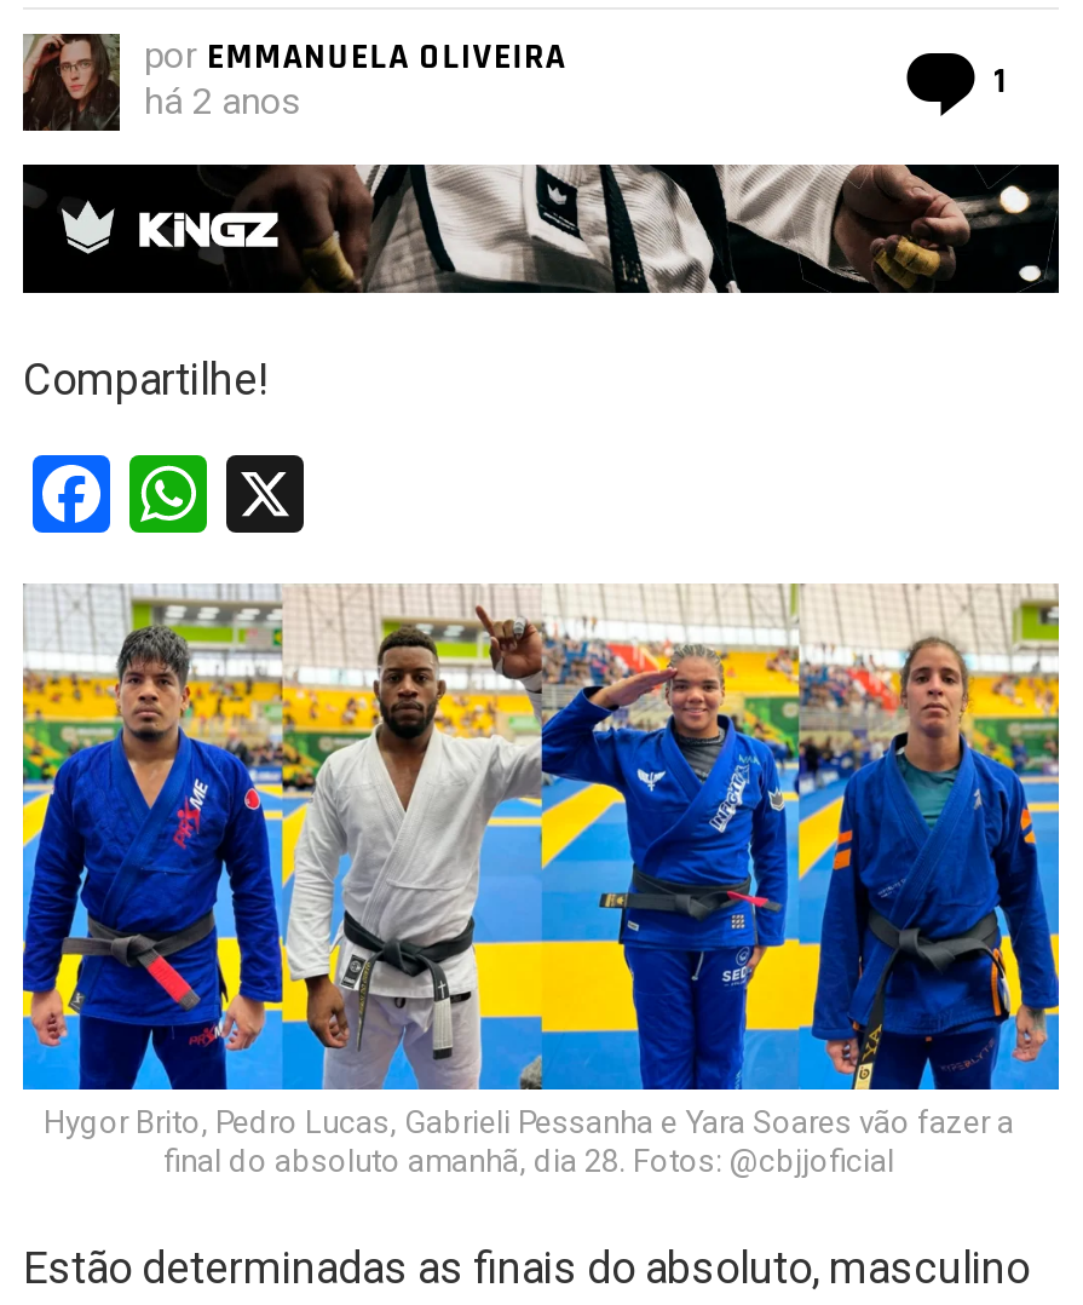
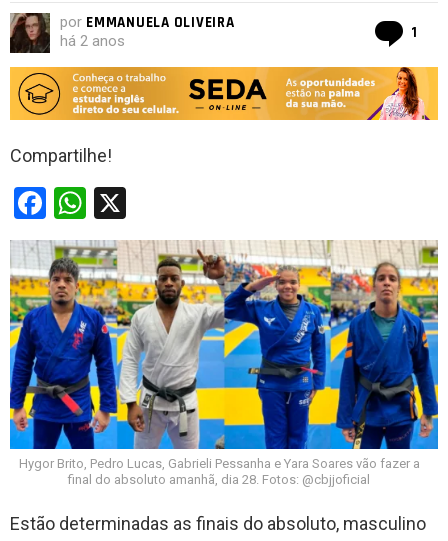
[21,162,1061,295] [image] -> [9,66,439,121] [image]

